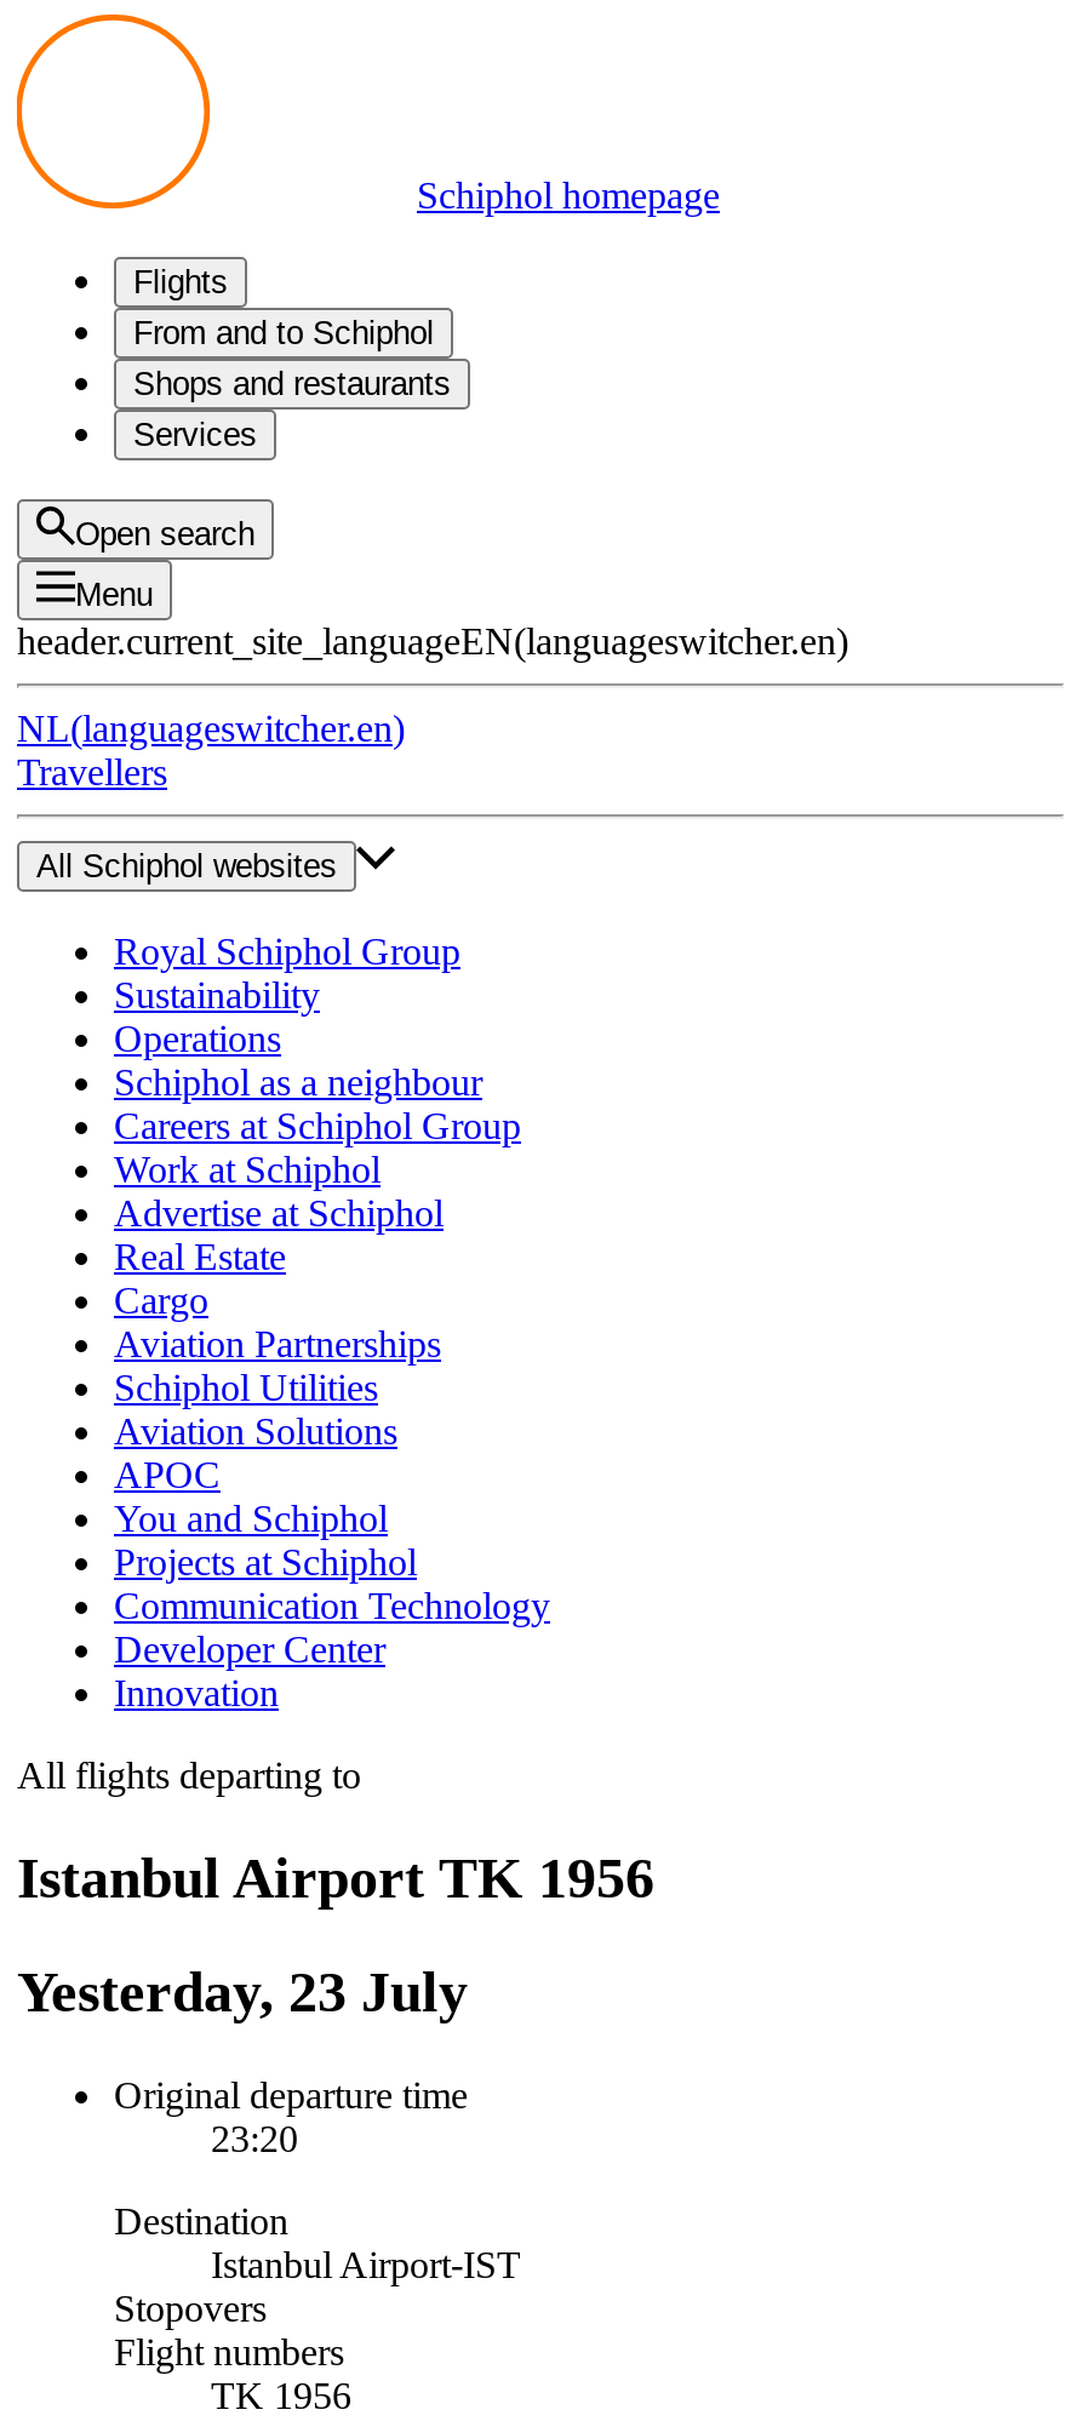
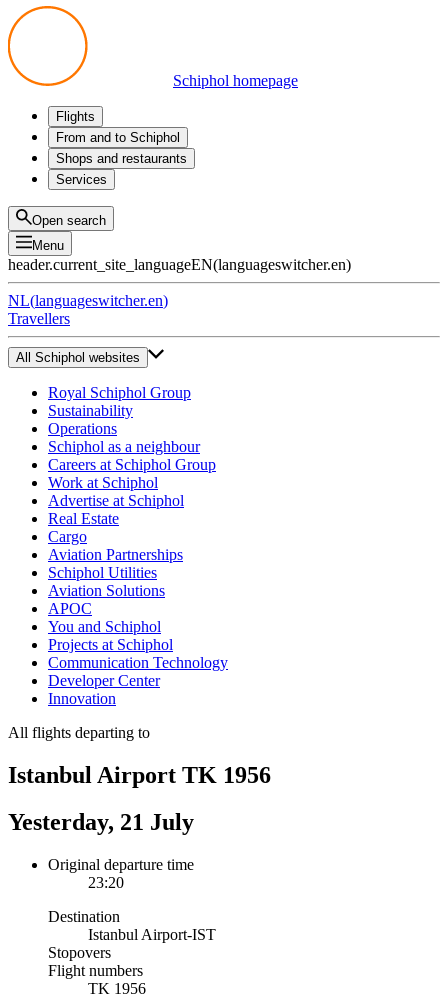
[17,1960,468,2023] Yesterday, 23 July -> [8,809,194,835] Yesterday, 21 July

